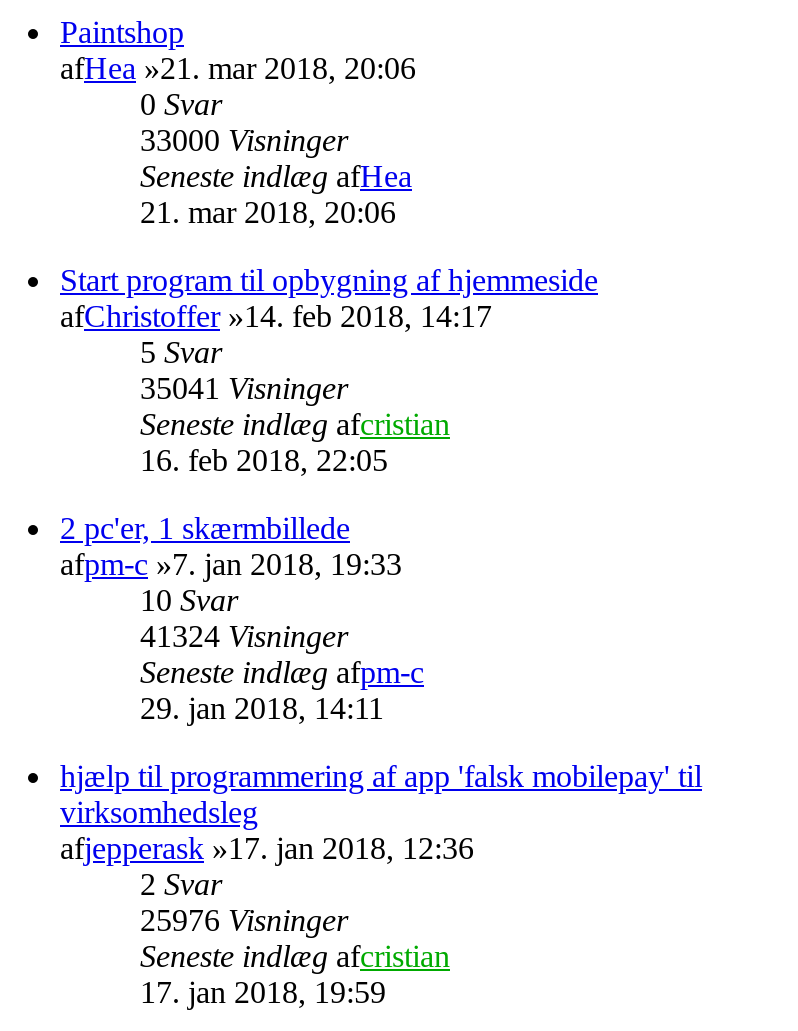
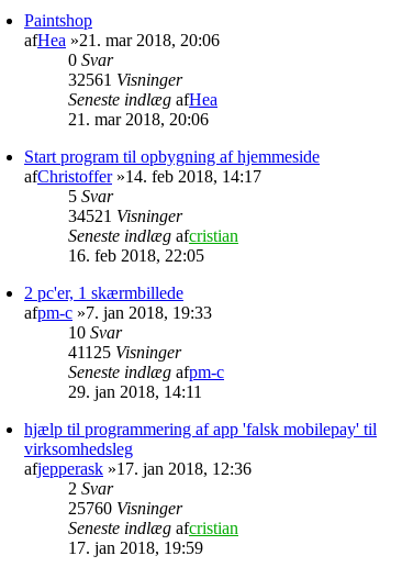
[140,124,348,158] 33000 Visninger -> [68,70,182,89] 32561 Visninger
[140,372,348,406] 35041 Visninger -> [68,207,182,225] 34521 Visninger
[140,620,348,654] 41324 Visninger -> [68,343,181,362] 41125 Visninger
[140,904,348,938] 25976 Visninger -> [68,499,182,518] 25760 Visninger

